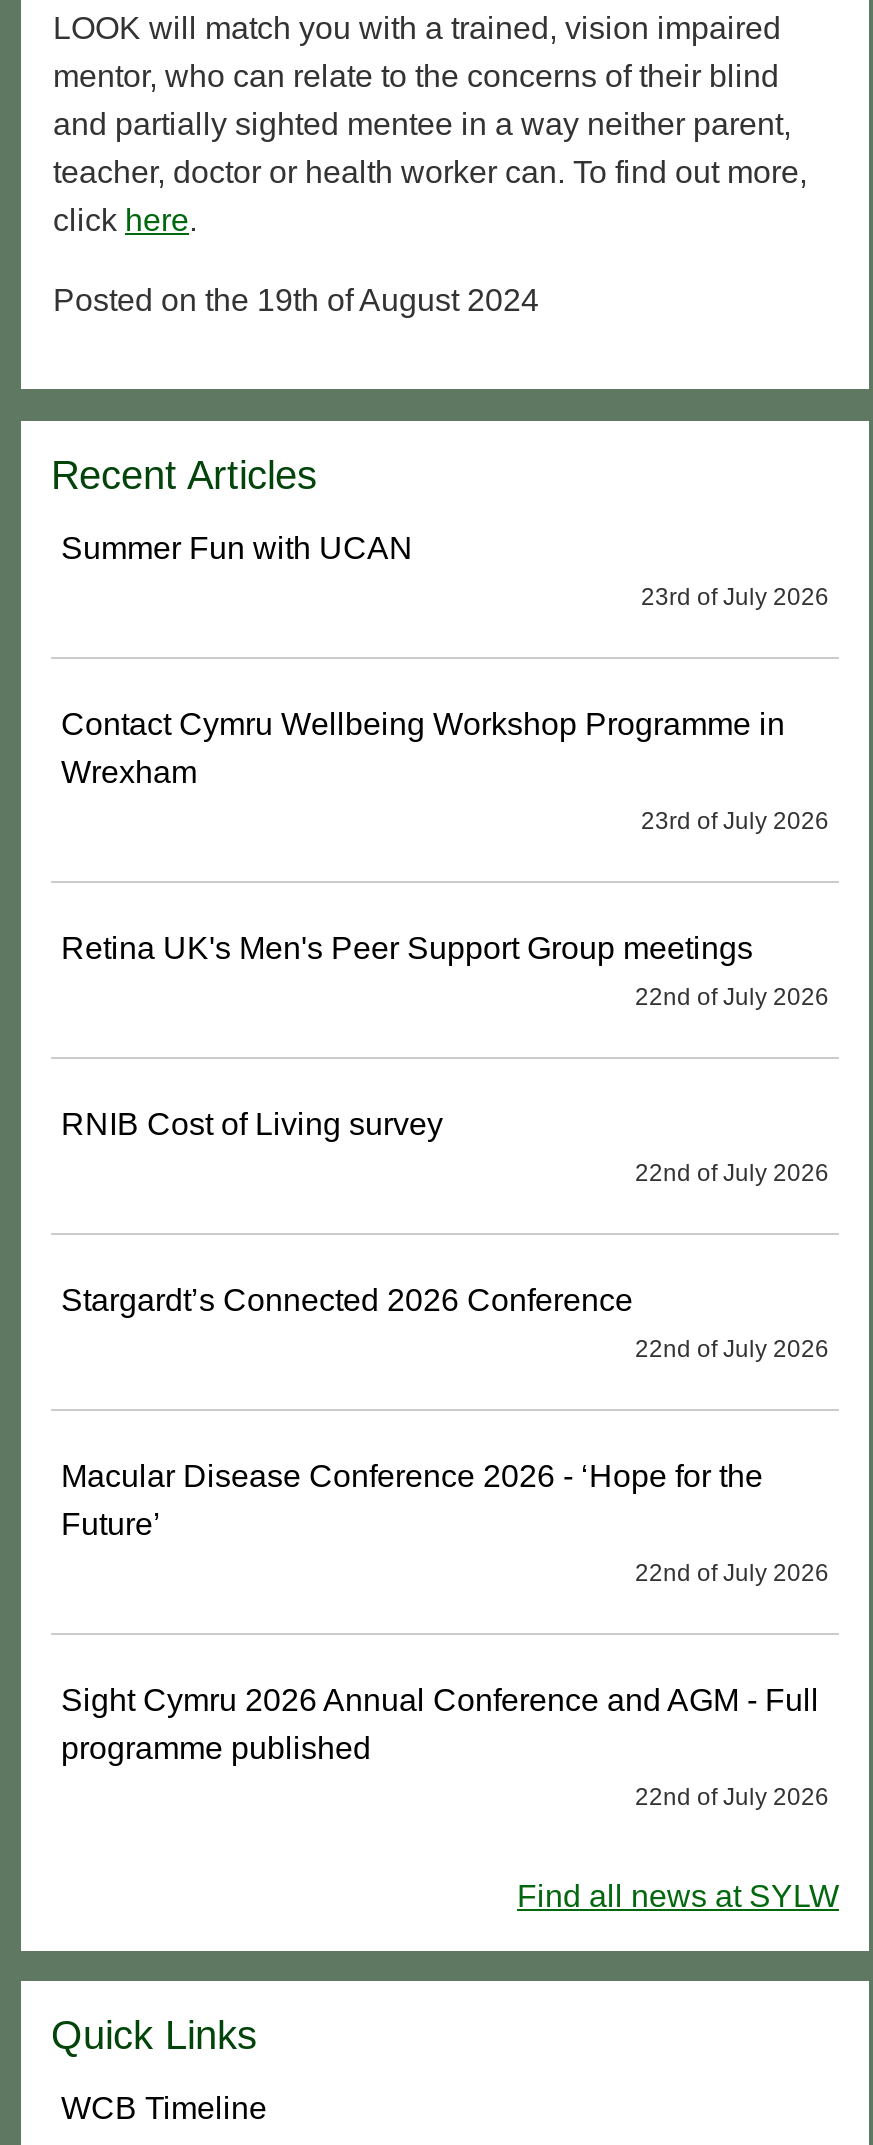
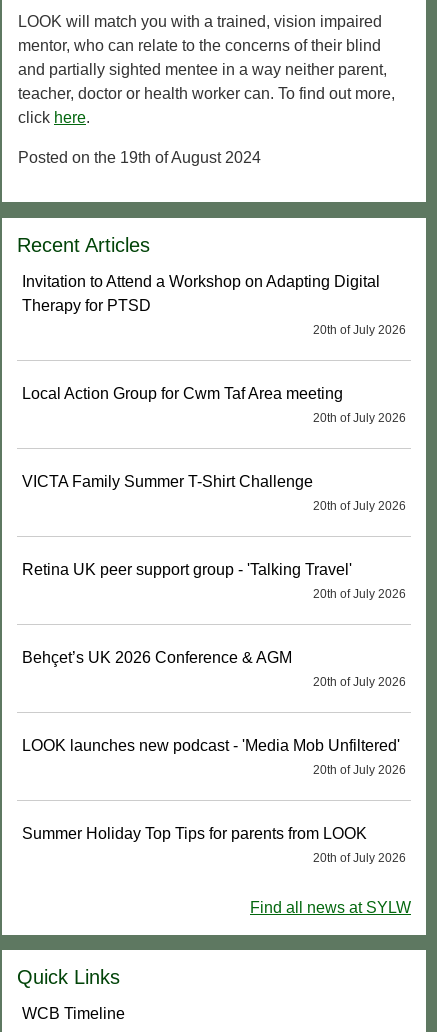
[61,531,413,565] Summer Fun with UCAN -> [22,273,380,314] Invitation to Attend a Workshop on Adapting Digital | Therapy for PTSD
[641,583,829,611] 23rd of July 2026 -> [313,323,406,337] 20th of July 2026
[61,707,785,789] Contact Cymru Wellbeing Workshop Programme in | Wrexham -> [22,385,343,402] Local Action Group for Cwm Taf Area meeting
[641,807,829,835] 23rd of July 2026 -> [313,411,406,425] 20th of July 2026
[61,931,753,965] Retina UK's Men's Peer Support Group meetings -> [22,473,313,490] VICTA Family Summer T-Shirt Challenge
[635,983,829,1011] 22nd of July 2026 -> [313,499,406,513] 20th of July 2026
[61,1107,443,1141] RNIB Cost of Living survey -> [22,561,352,578] Retina UK peer support group - 'Talking Travel'
[635,1159,829,1187] 22nd of July 2026 -> [313,587,406,601] 20th of July 2026
[61,1283,633,1317] Stargardt’s Connected 2026 Conference -> [22,649,292,666] Behçet’s UK 2026 Conference & AGM
[635,1335,829,1363] 22nd of July 2026 -> [313,675,406,689] 20th of July 2026
[61,1459,763,1541] Macular Disease Conference 2026 - ‘Hope for the | Future’ -> [22,737,400,754] LOOK launches new podcast - 'Media Mob Unfiltered'
[635,1559,829,1587] 22nd of July 2026 -> [313,763,406,777] 20th of July 2026
[61,1683,819,1765] Sight Cymru 2026 Annual Conference and AGM - Full | programme published -> [22,825,367,842] Summer Holiday Top Tips for parents from LOOK
[635,1783,829,1811] 22nd of July 2026 -> [313,851,406,865] 20th of July 2026

